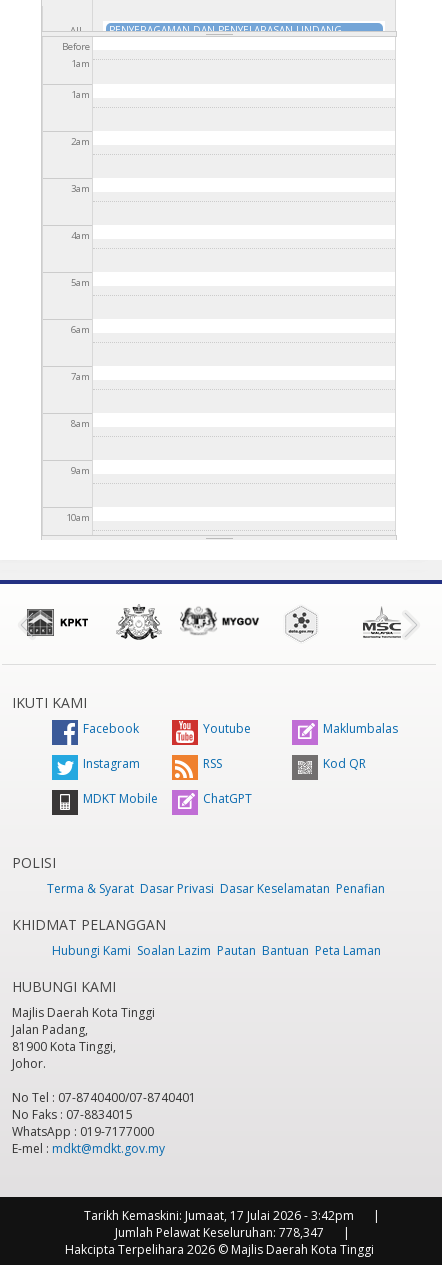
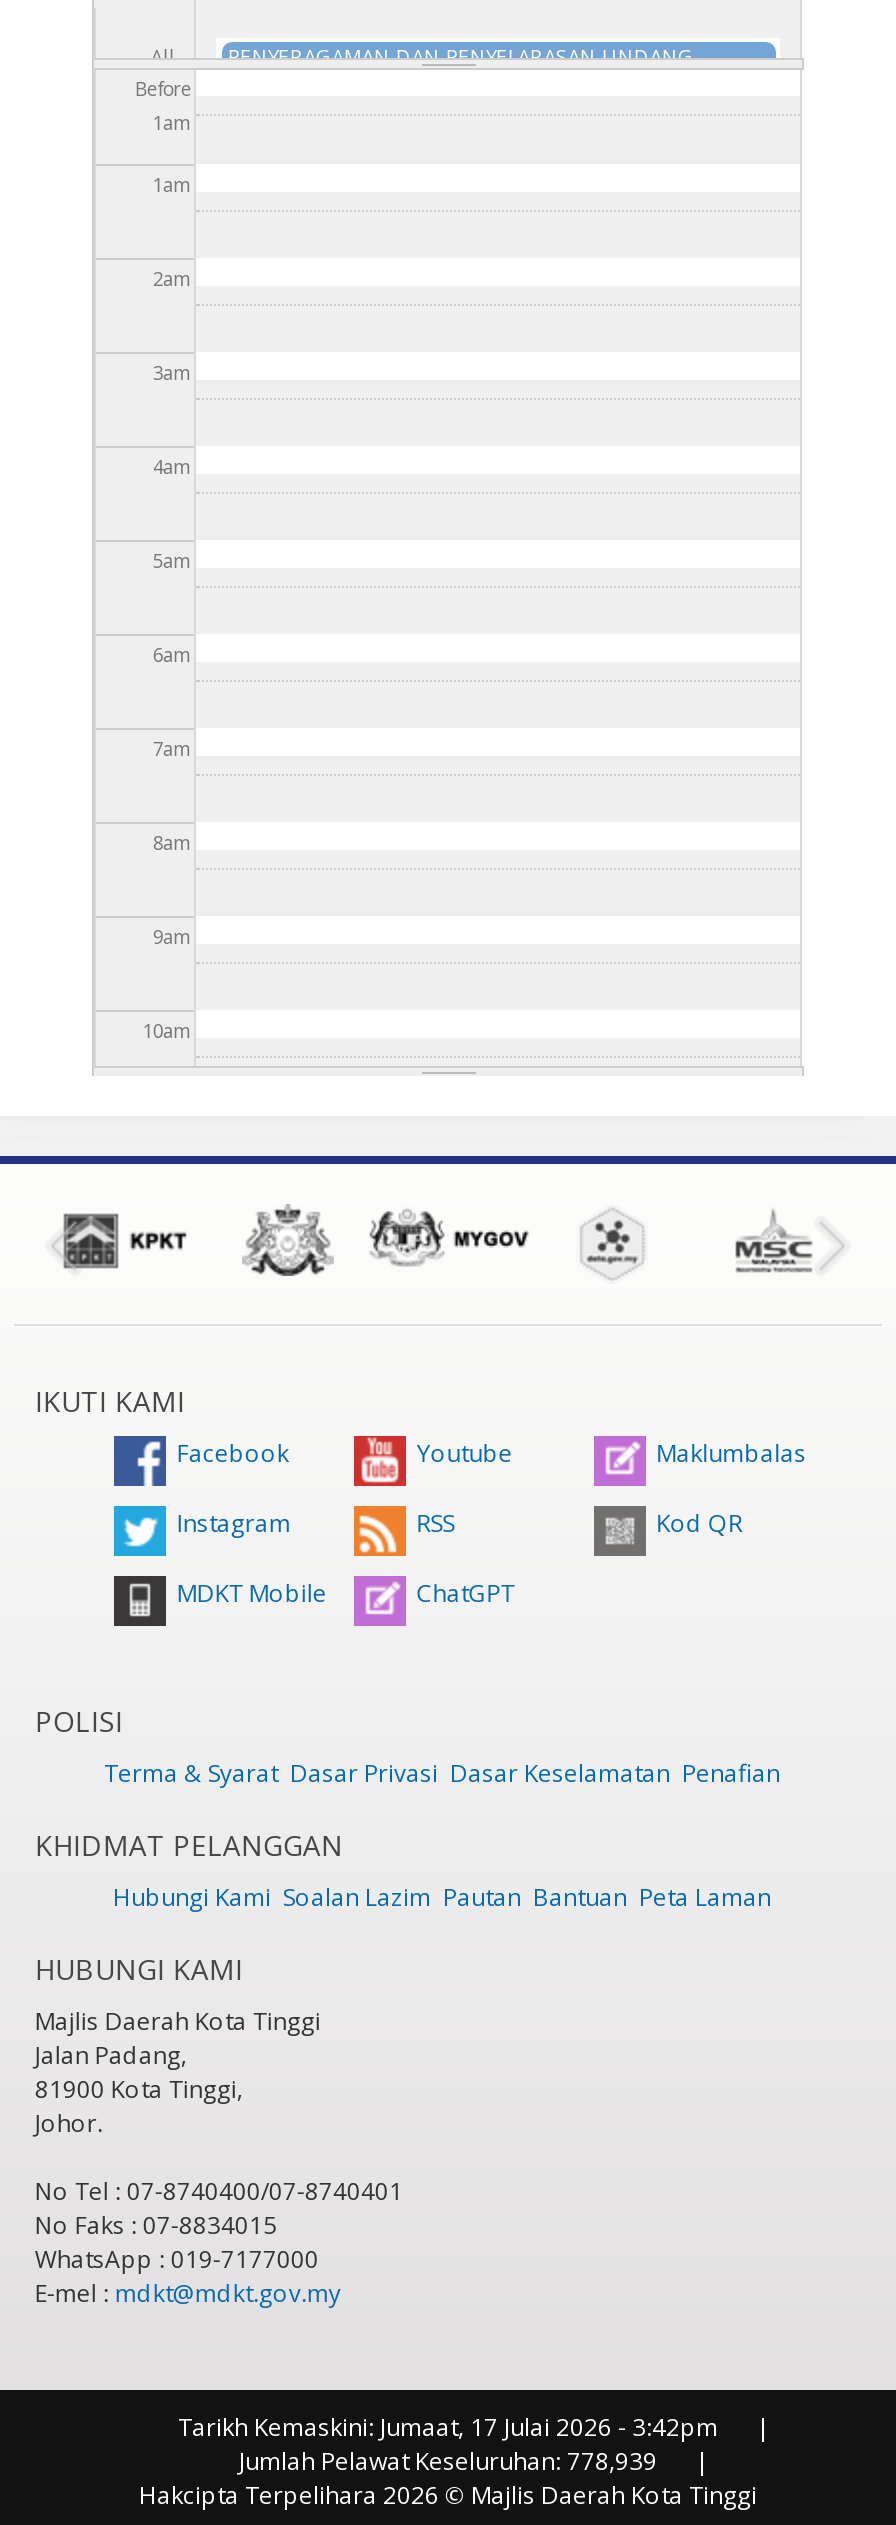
[114,1224,323,1241] Jumlah Pelawat Keseluruhan: 778,347 -> [239,2444,657,2478] Jumlah Pelawat Keseluruhan: 778,939

